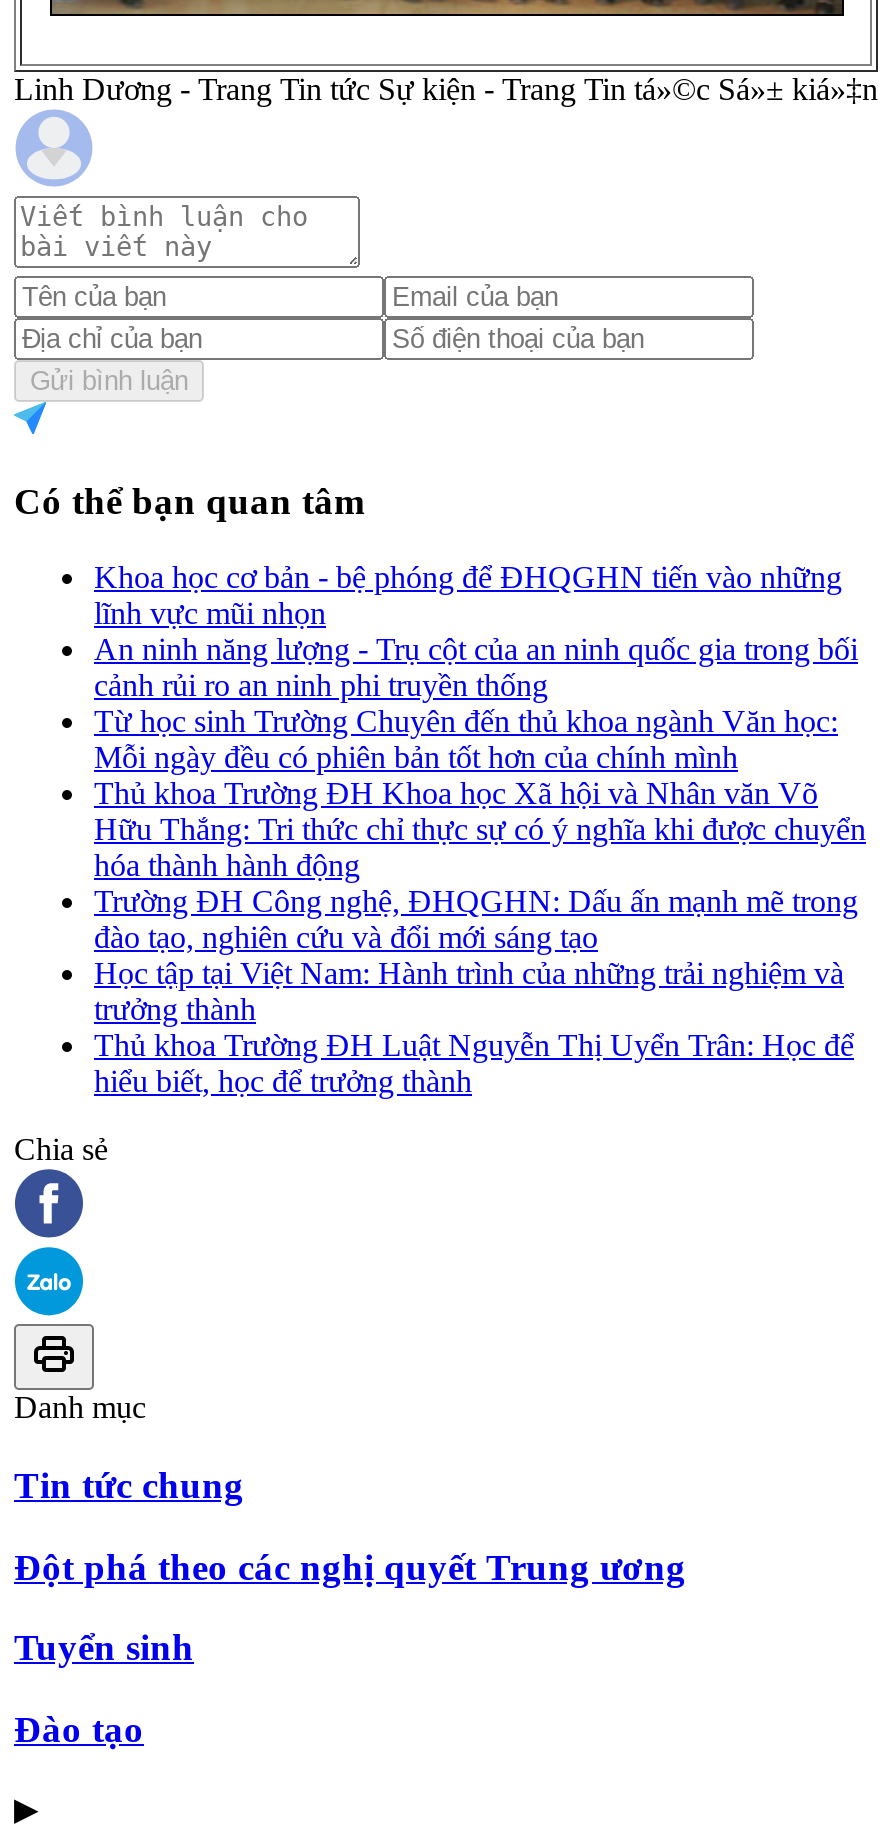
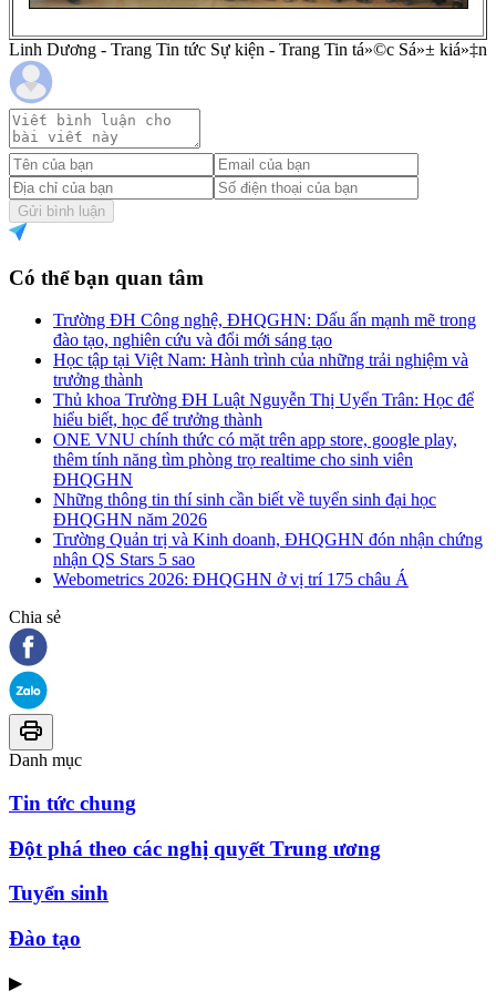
[94,560,866,882] Khoa học cơ bản - bệ phóng để ĐHQGHN tiến vào những | lĩnh vực mũi nhọn | An ninh năng lượng - Trụ cột của an ninh quốc gia trong bối | cảnh rủi ro an ninh phi truyền thống | Từ học sinh Trường Chuyên đến thủ khoa ngành Văn học: | Mỗi ngày đều có phiên bản tốt hơn của chính mình | Thủ khoa Trường ĐH Khoa học Xã hội và Nhân văn Võ | Hữu Thắng: Tri thức chỉ thực sự có ý nghĩa khi được chuyển | hóa thành hành động -> none
moved [94,884,858,1098] -> [53,311,476,429]: Trường ĐH Công nghệ, ĐHQGHN: Dấu ấn mạnh mẽ trong | đào tạo, nghiên cứu và đổi mới sáng tạo | Học tập tại Việt Nam: Hành trình của những trải nghiệm và | trưởng thành | Thủ khoa Trường ĐH Luật Nguyễn Thị Uyển Trân: Học để | hiểu biết, học để trưởng thành
none -> [53,430,483,589] ONE VNU chính thức có mặt trên app store, google play, | thêm tính năng tìm phòng trọ realtime cho sinh viên | ĐHQGHN | Những thông tin thí sinh cần biết về tuyển sinh đại học | ĐHQGHN năm 2026 | Trường Quản trị và Kinh doanh, ĐHQGHN đón nhận chứng | nhận QS Stars 5 sao | Webometrics 2026: ĐHQGHN ở vị trí 175 châu Á

